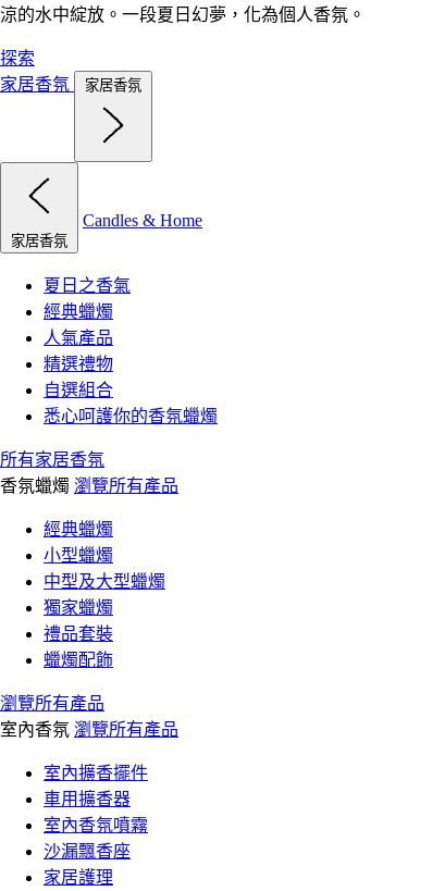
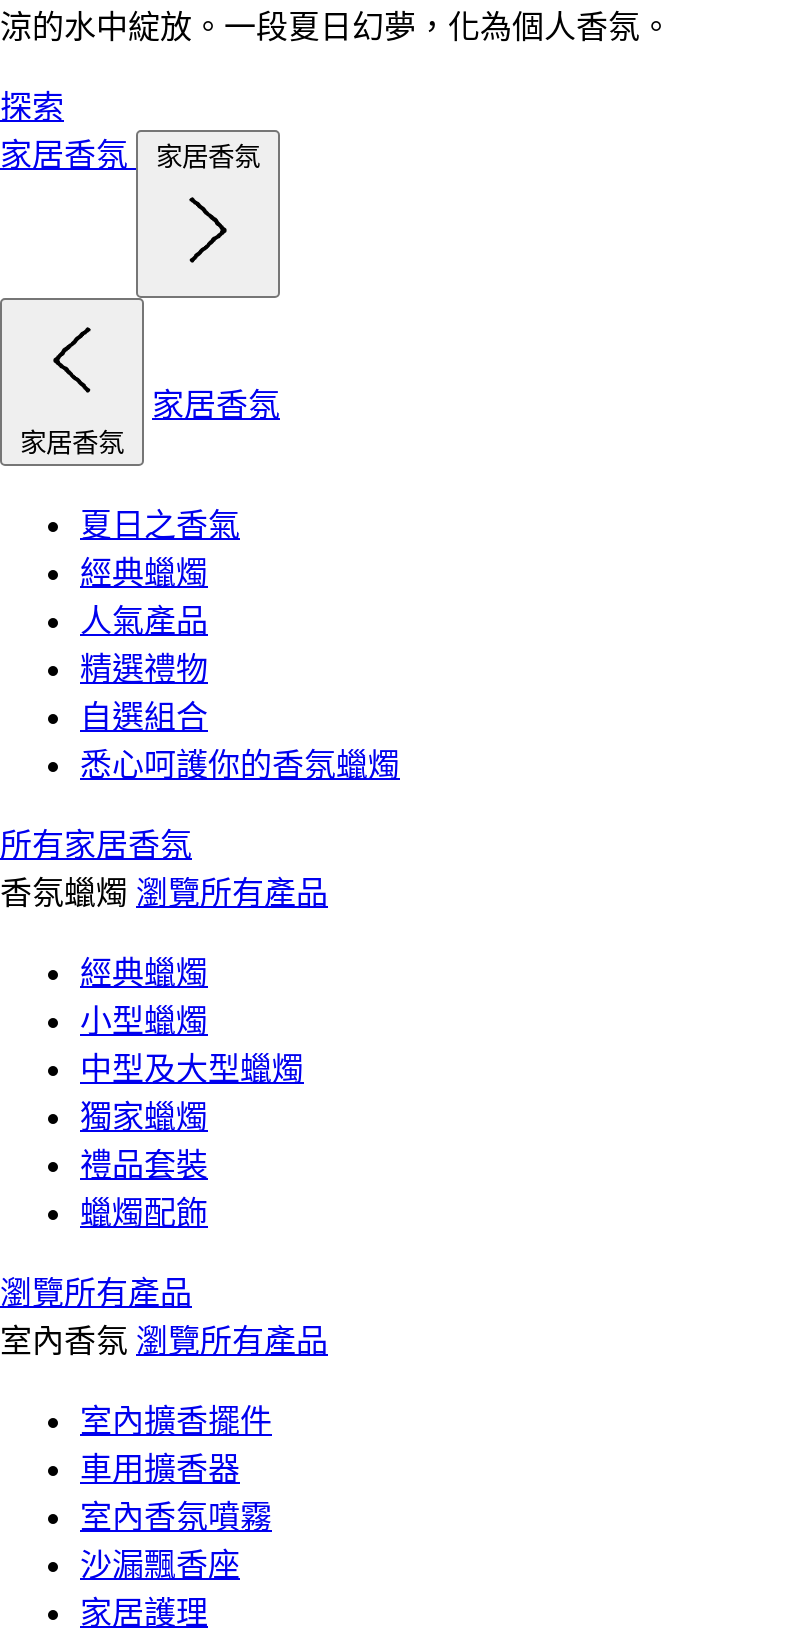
[83,211,202,230] Candles & Home -> [152,388,280,422] 家居香氛

